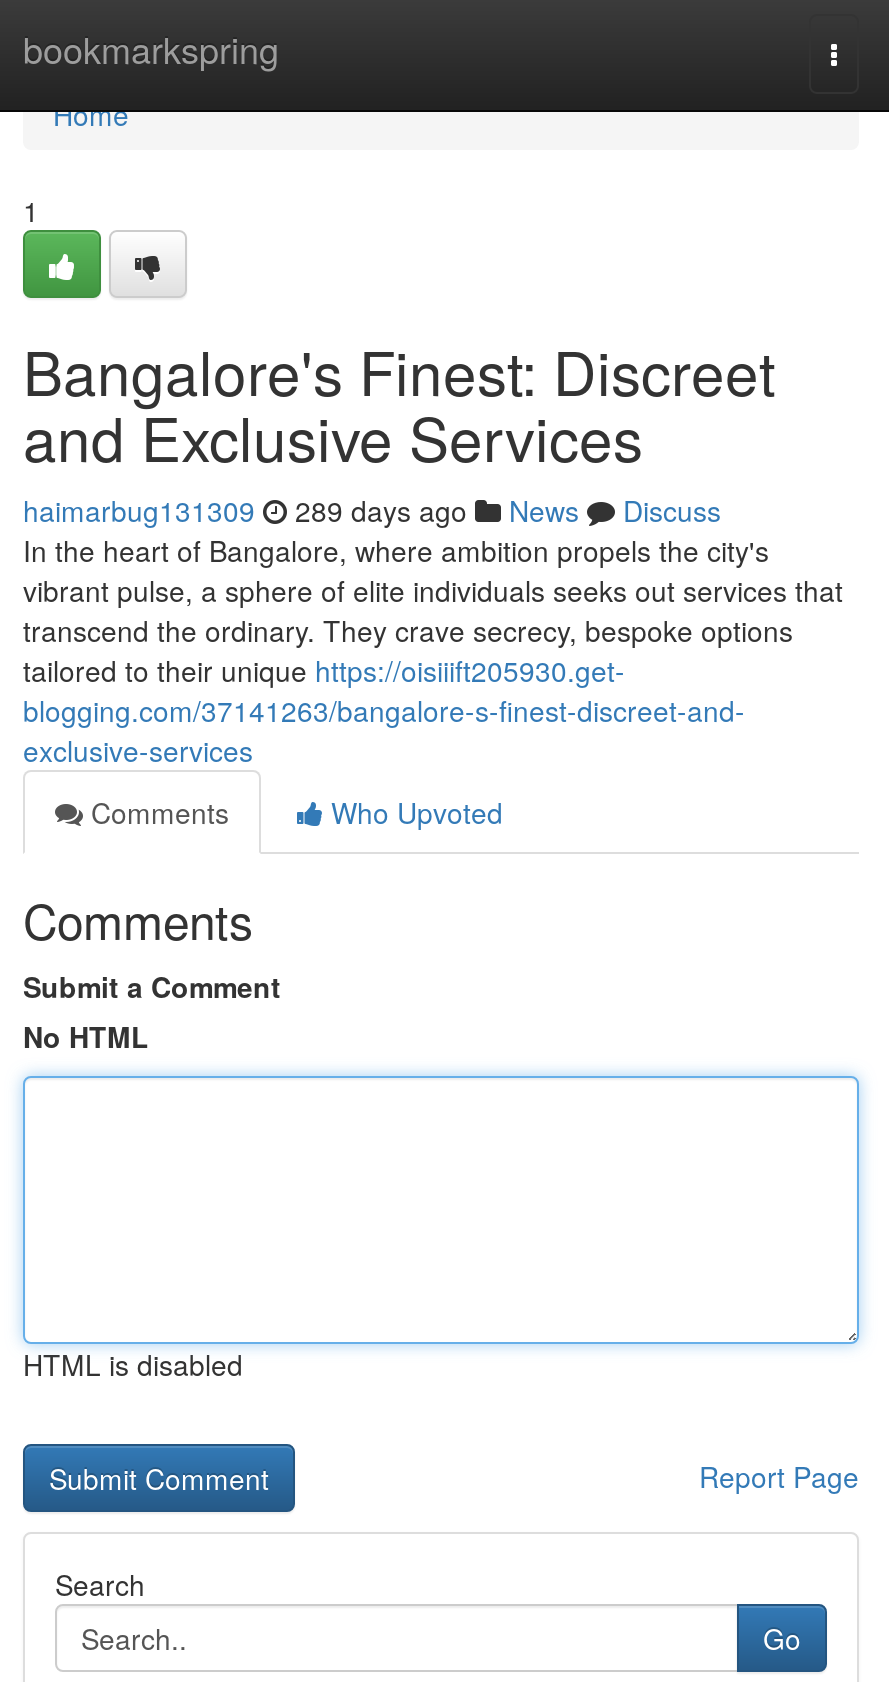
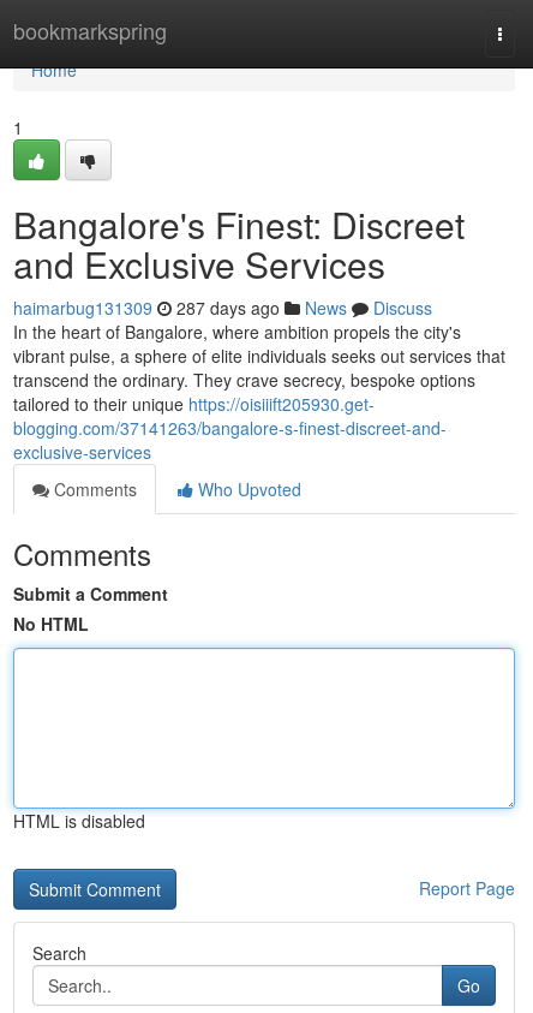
[23,490,721,530] haimarbug131309 289 days ago News Discuss -> [13,296,432,320] haimarbug131309 287 days ago News Discuss

